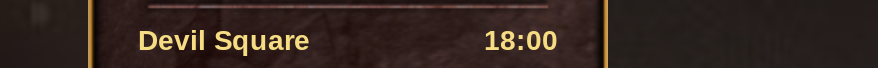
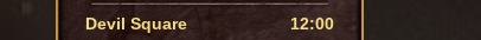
[484,24,558,56] 18:00 -> [290,14,334,33] 12:00

